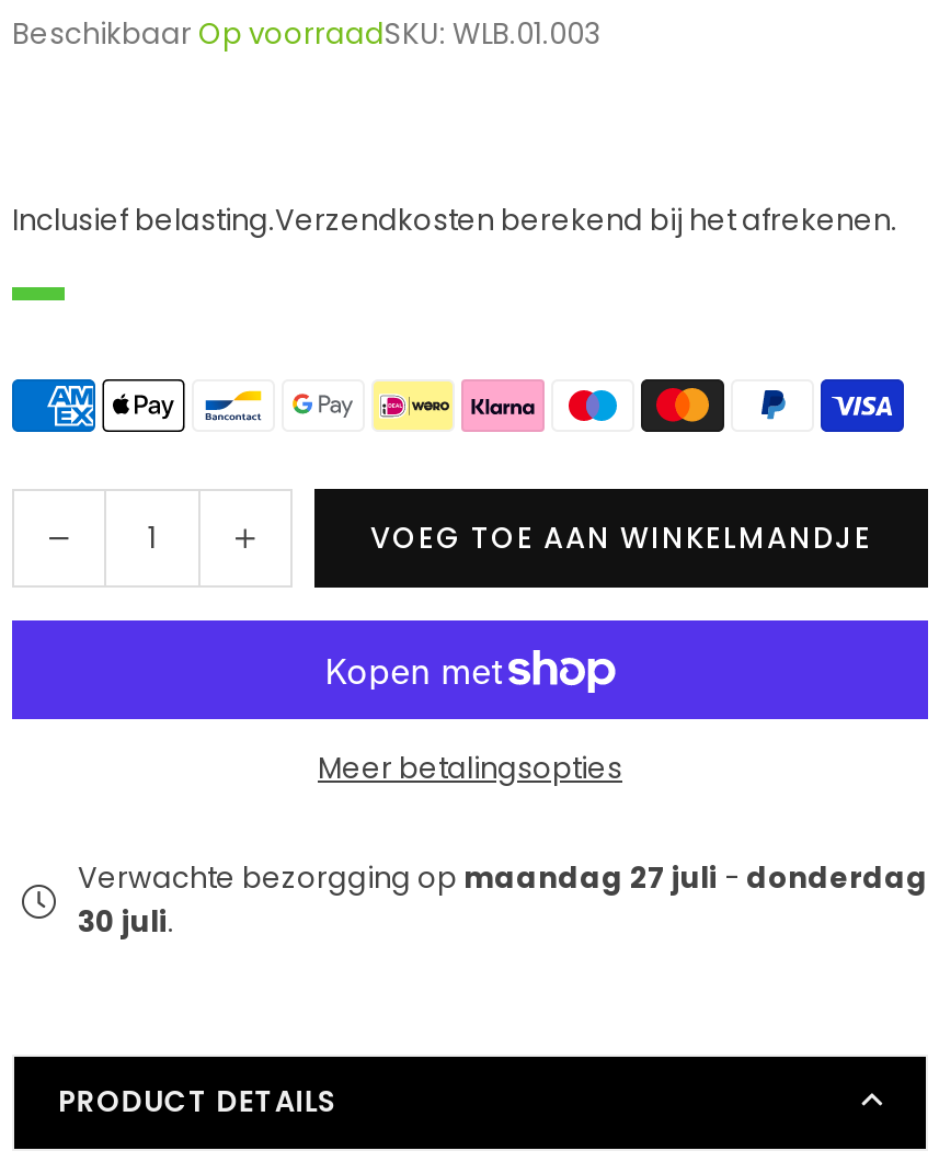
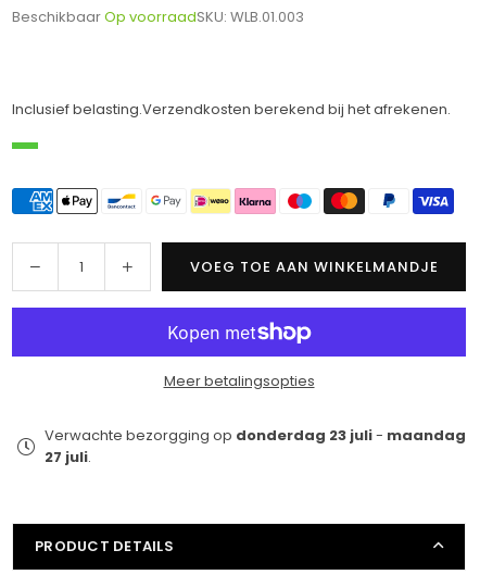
[78,857,928,899] Verwachte bezorgging op maandag 27 juli - donderdag -> [45,425,466,446] Verwachte bezorgging op donderdag 23 juli - maandag
[78,901,174,943] 30 juli. -> [45,447,91,467] 27 juli.

